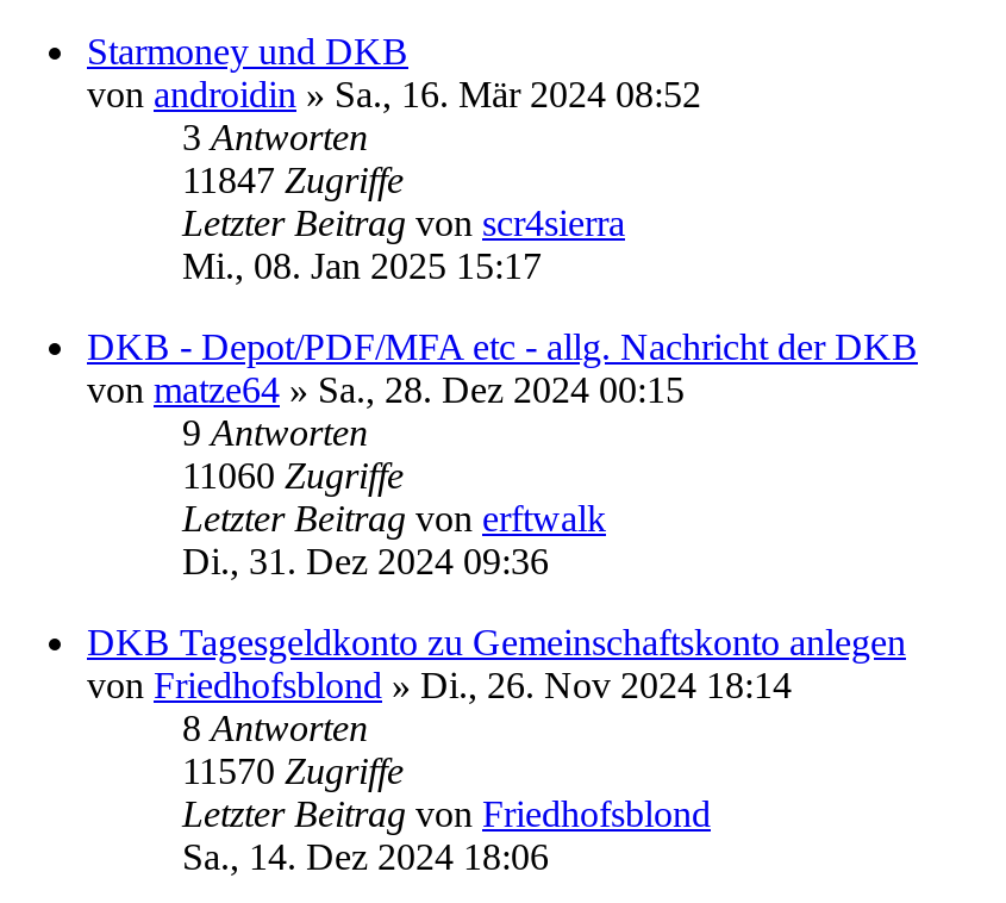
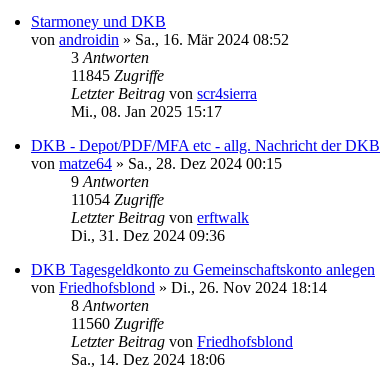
[182,159,404,200] 11847 Zugriffe -> [71,67,164,84] 11845 Zugriffe
[182,455,404,495] 11060 Zugriffe -> [71,191,164,208] 11054 Zugriffe
[182,750,404,791] 11570 Zugriffe -> [71,315,164,332] 11560 Zugriffe

